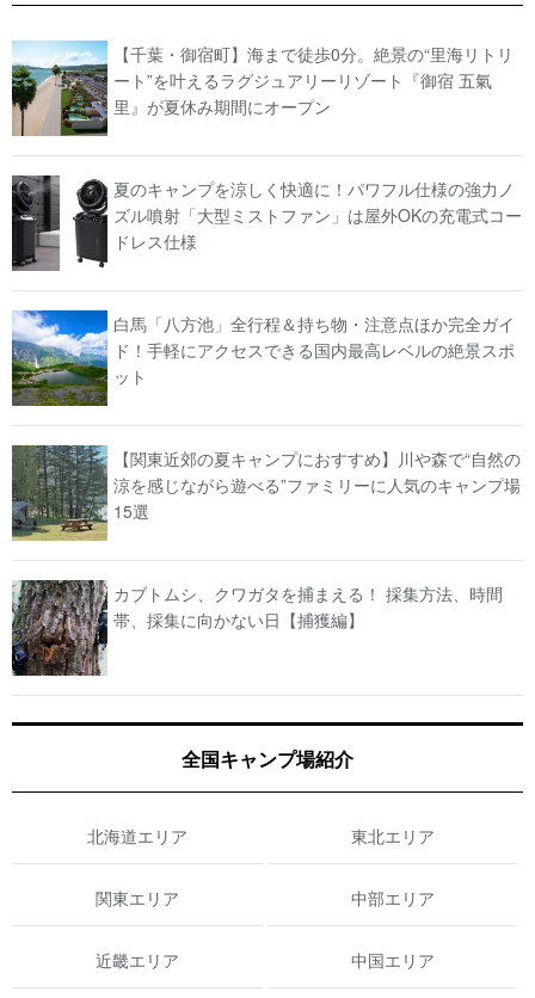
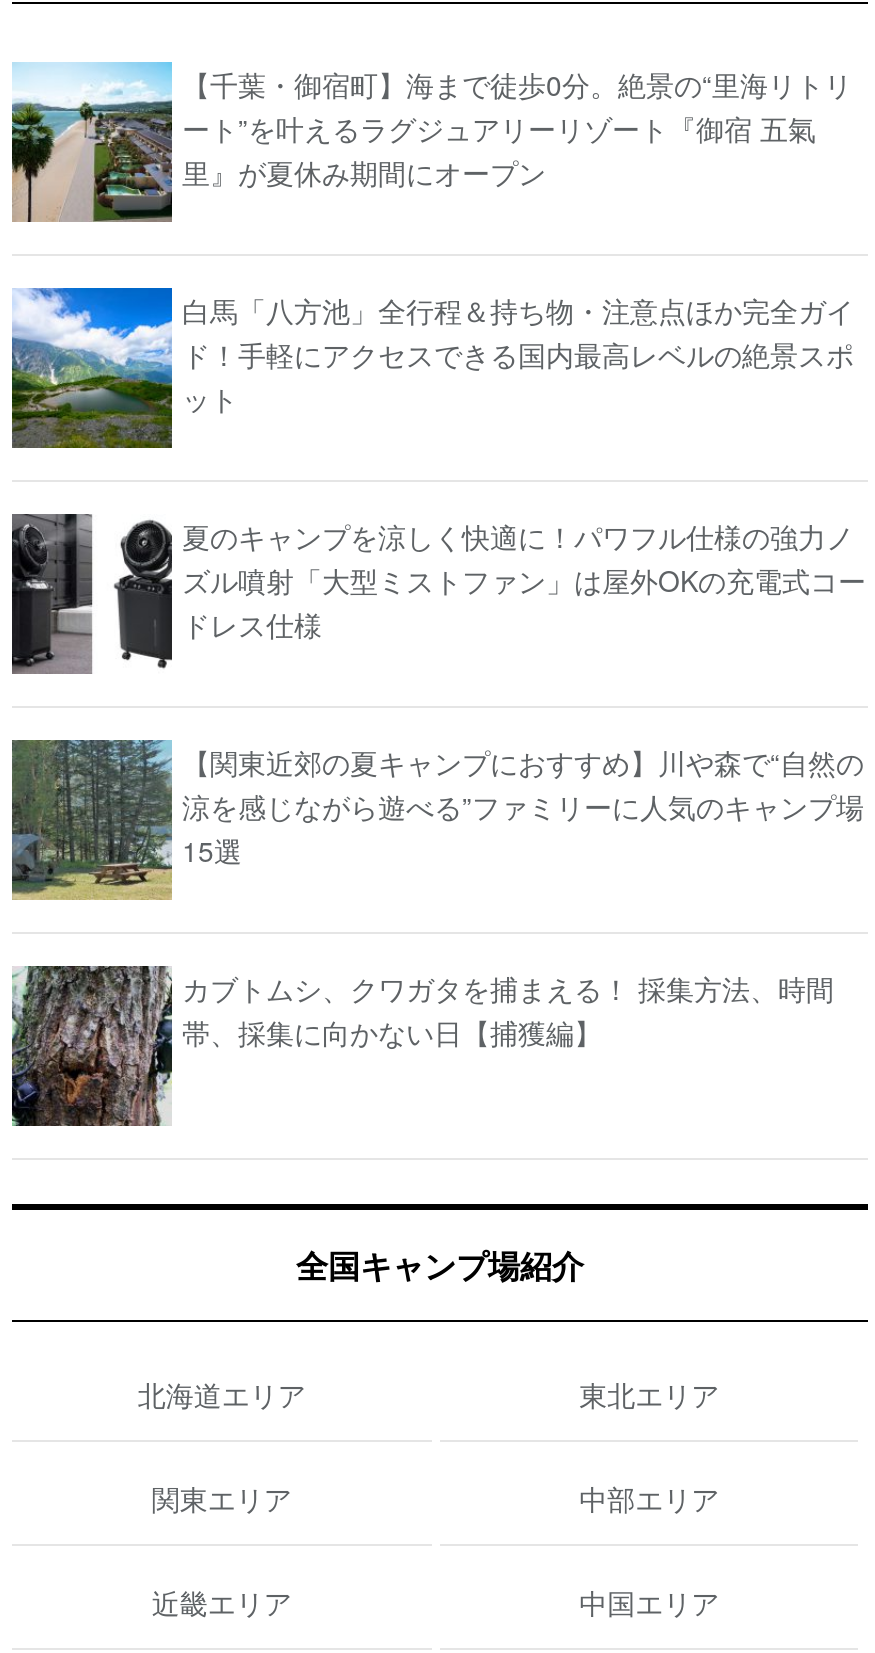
moved [113,177,522,253] -> [182,516,866,644]: 夏のキャンプを涼しく快適に！パワフル仕様の強力ノ | ズル噴射「大型ミストファン」は屋外OKの充電式コー | ドレス仕様
moved [11,309,515,407] -> [10,286,854,450]: [image] | 白馬「八方池」全行程＆持ち物・注意点ほか完全ガイ | ド！手軽にアクセスできる国内最高レベルの絶景スポ | ット

